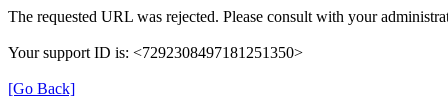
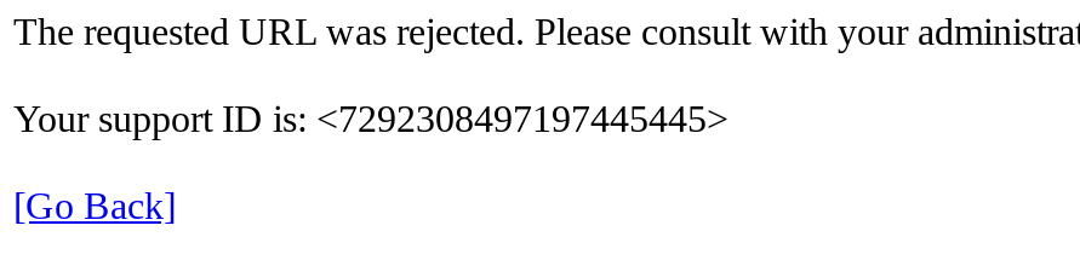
[8,44,303,61] Your support ID is: <7292308497181251350> -> [13,98,728,139] Your support ID is: <7292308497197445445>

